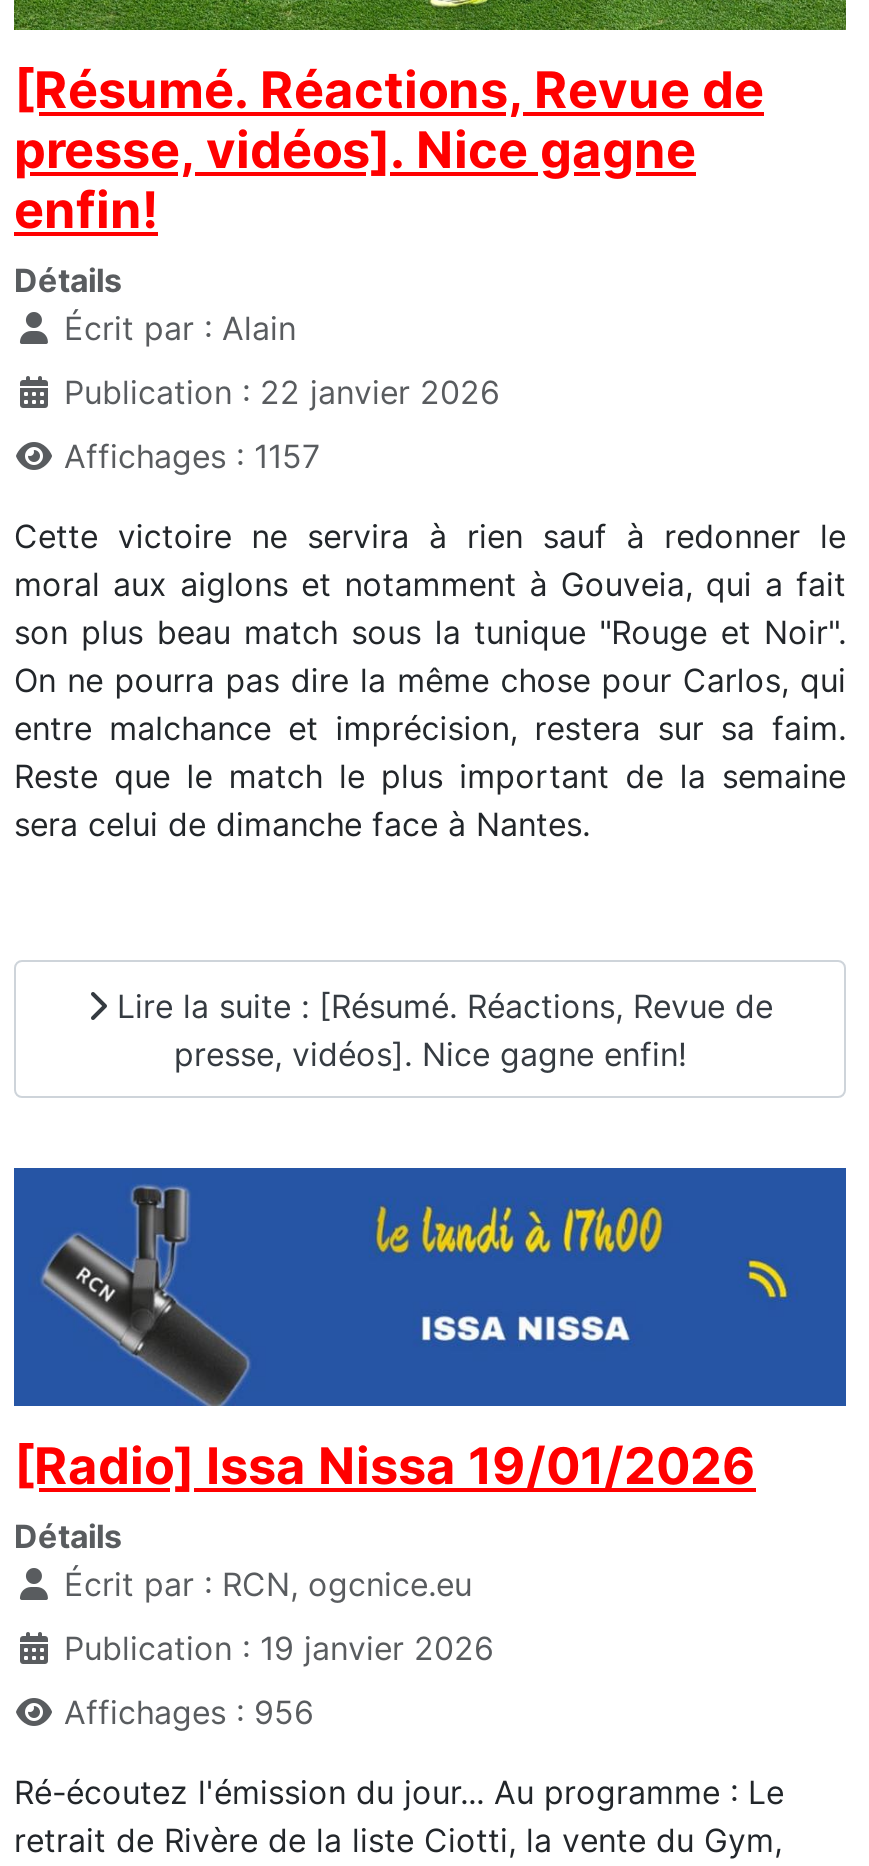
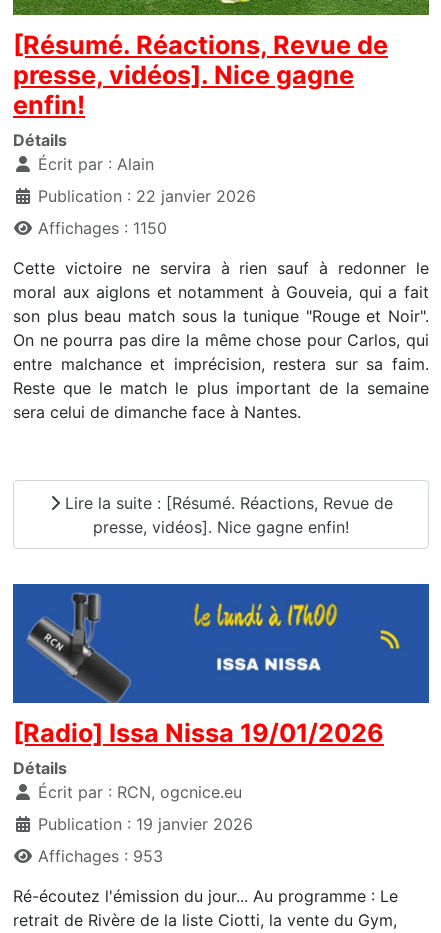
[64,436,320,476] Affichages : 1157 -> [38,218,167,238] Affichages : 1150
[64,1691,314,1731] Affichages : 956 -> [38,845,163,865] Affichages : 953

